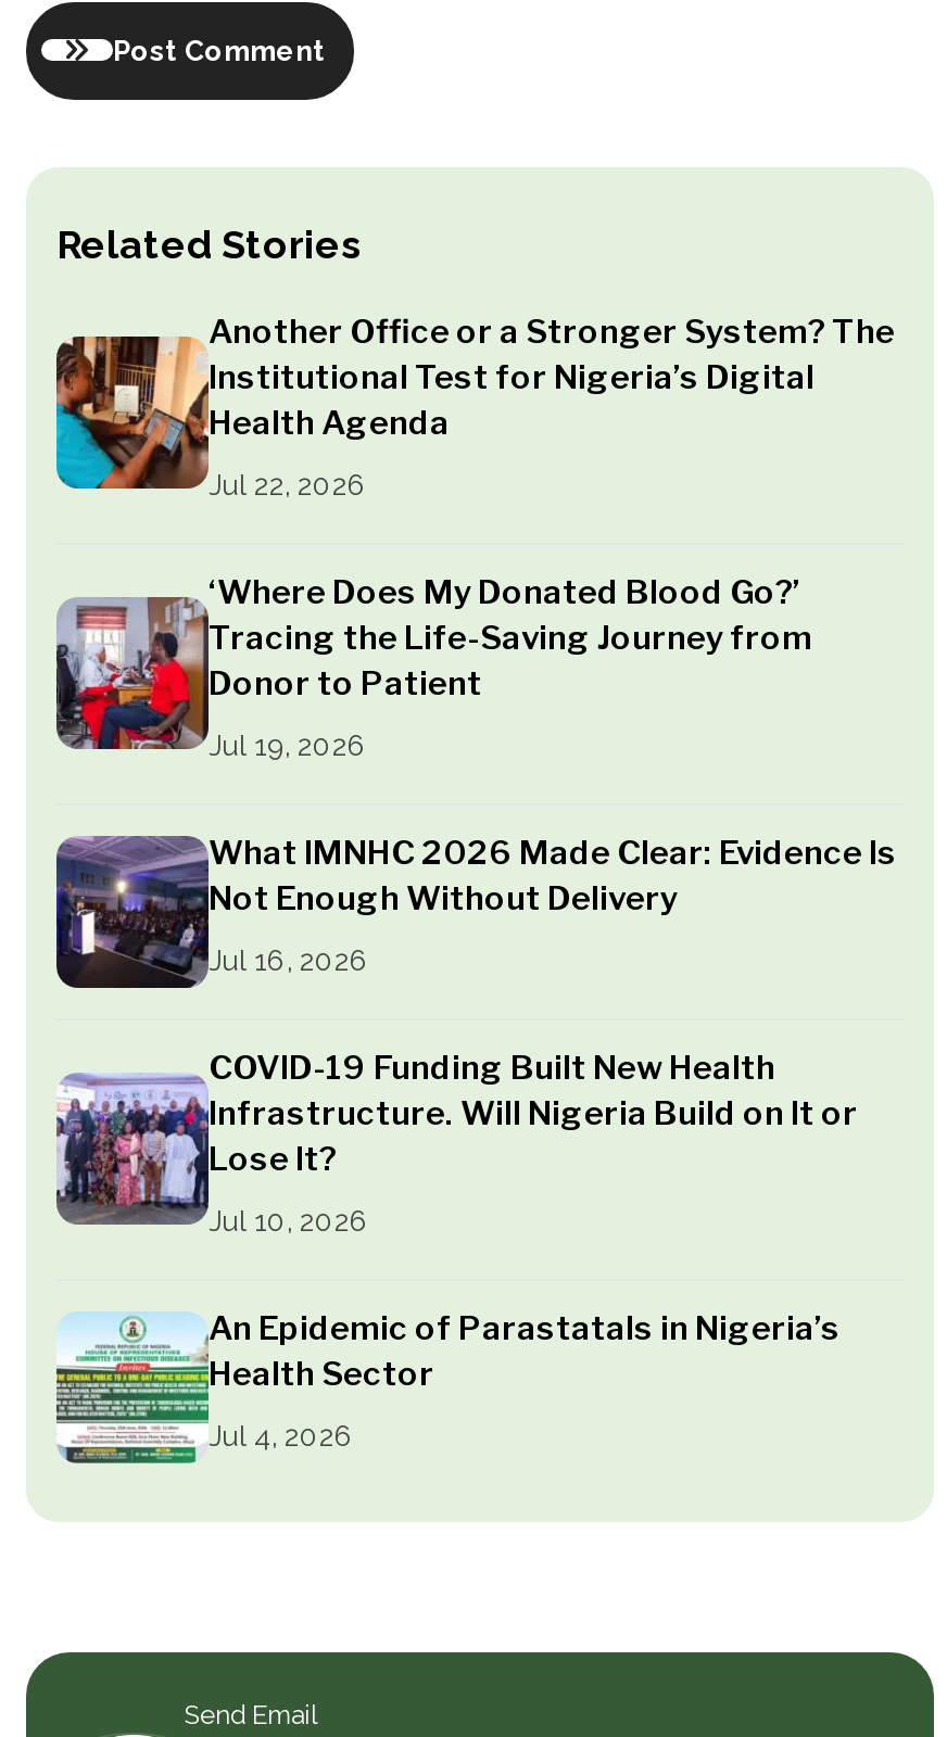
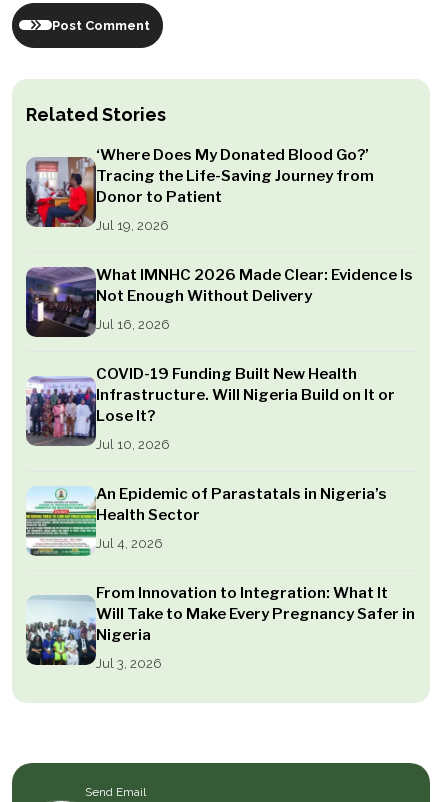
[54,312,895,501] [image] | Another Office or a Stronger System? The | Institutional Test for Nigeria’s Digital | Health Agenda | Jul 22, 2026 -> none
moved [54,573,897,1452] -> [25,146,413,551]: [image] | ‘Where Does My Donated Blood Go?’ | Tracing the Life-Saving Journey from | ... | Health Sector | Jul 4, 2026
none -> [25,584,415,676] [image] | From Innovation to Integration: What It | Will Take to Make Every Pregnancy Safer in | Nigeria | Jul 3, 2026

